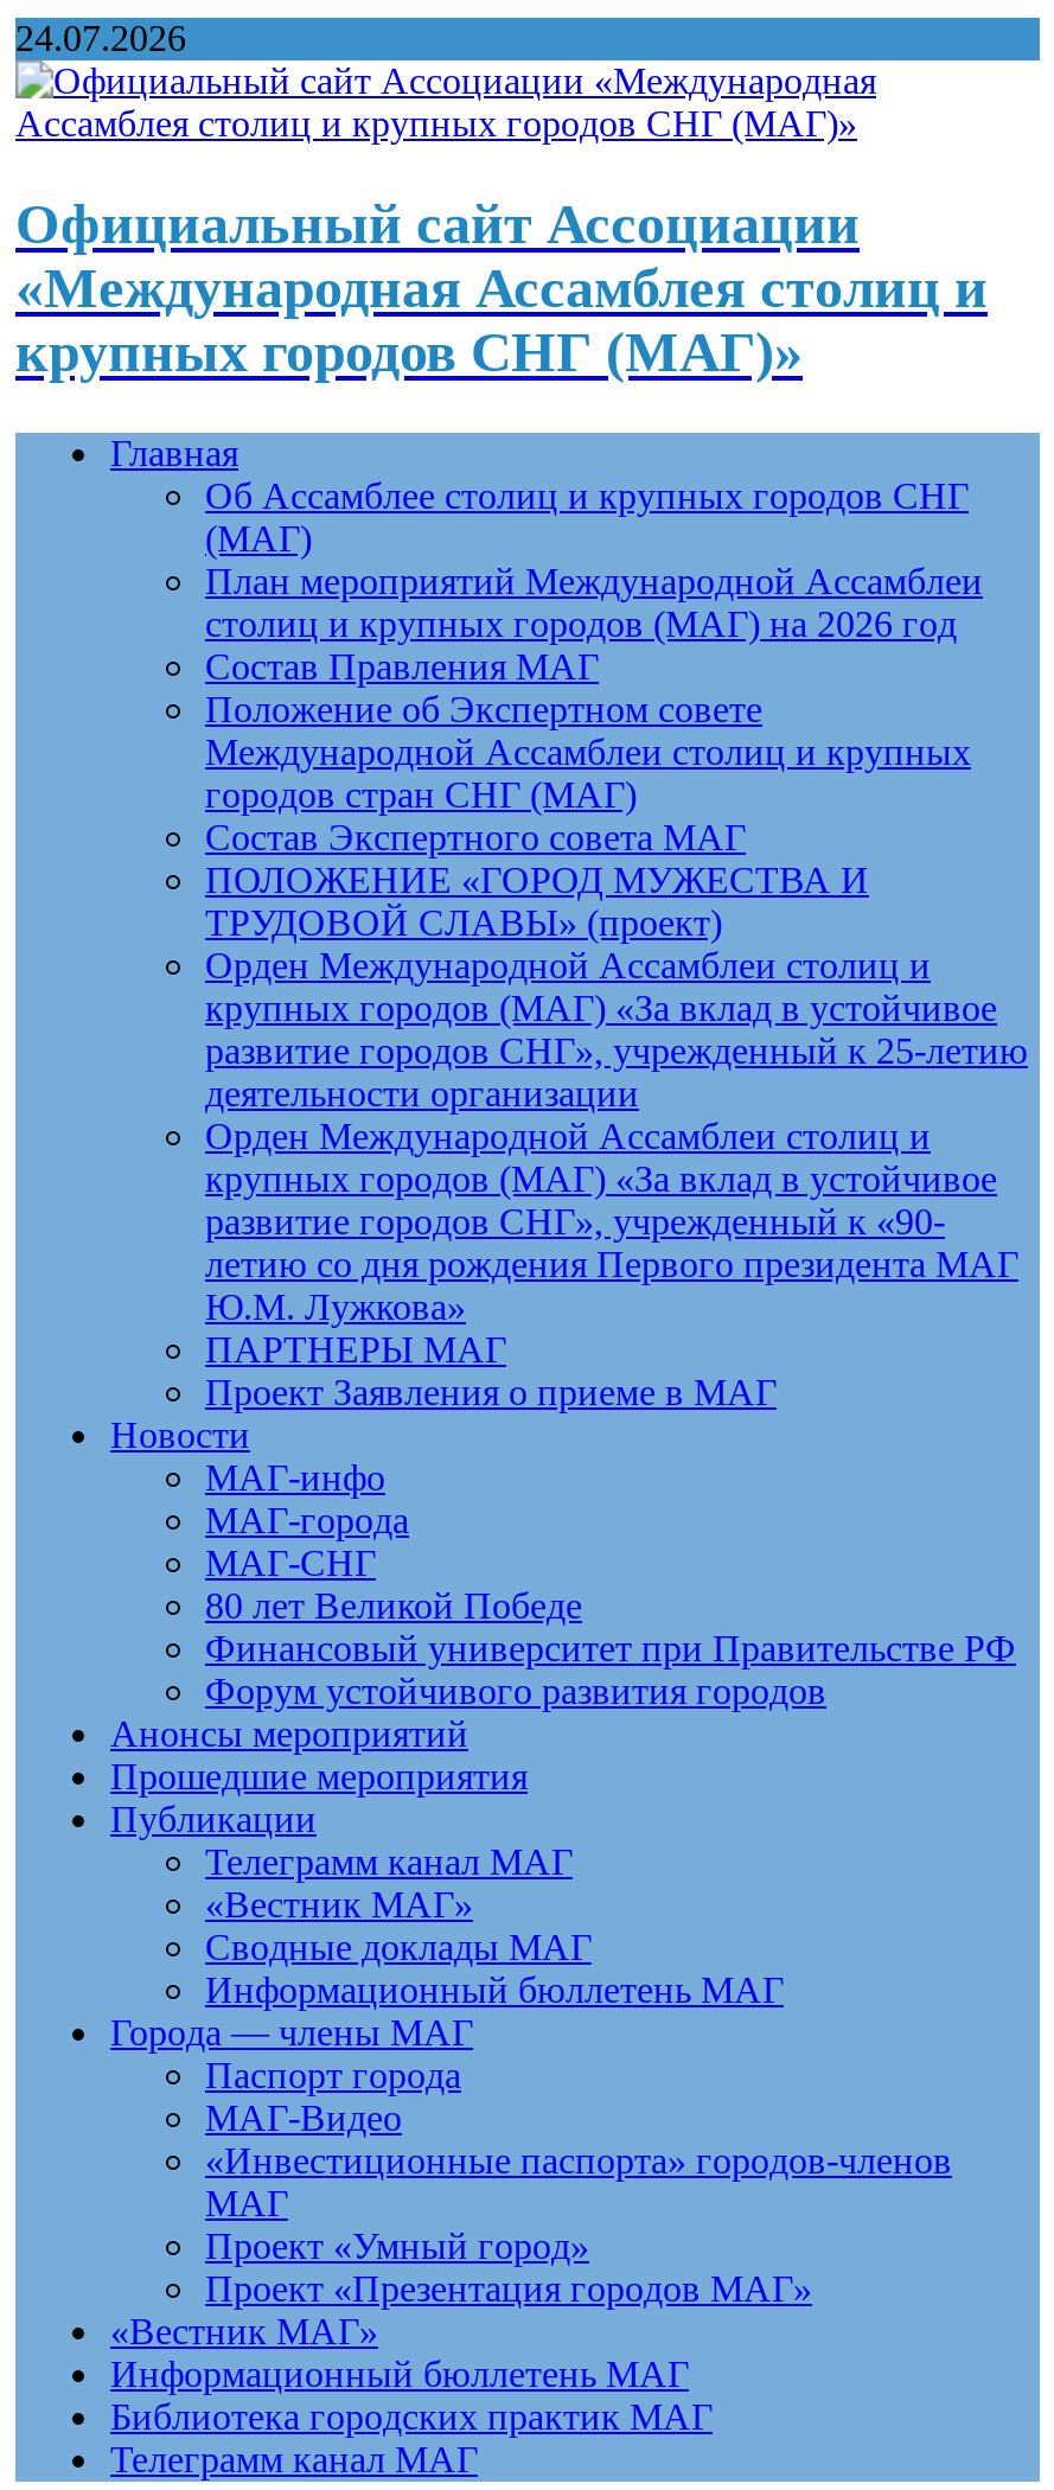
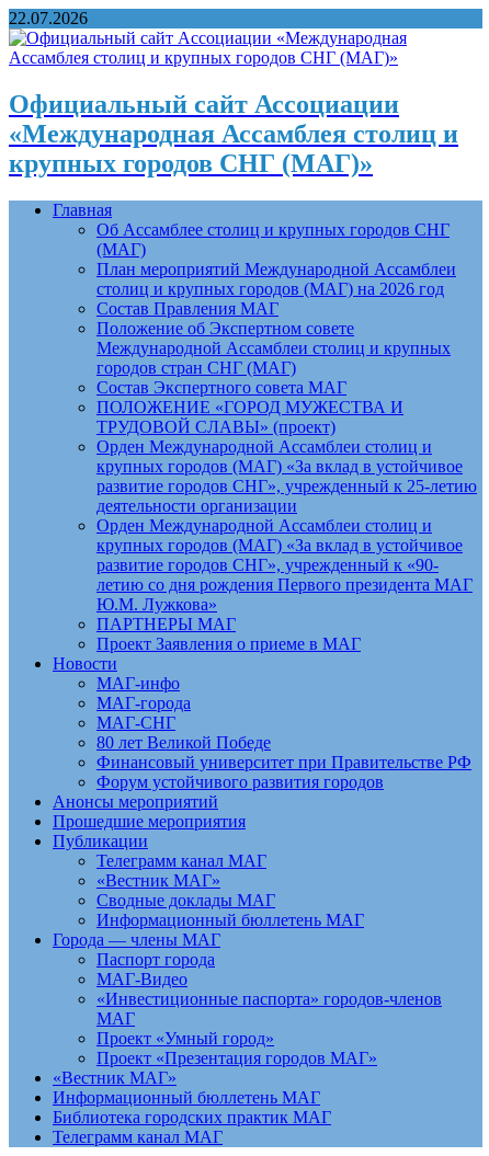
[15,18,186,58] 24.07.2026 -> [9,9,88,27] 22.07.2026

